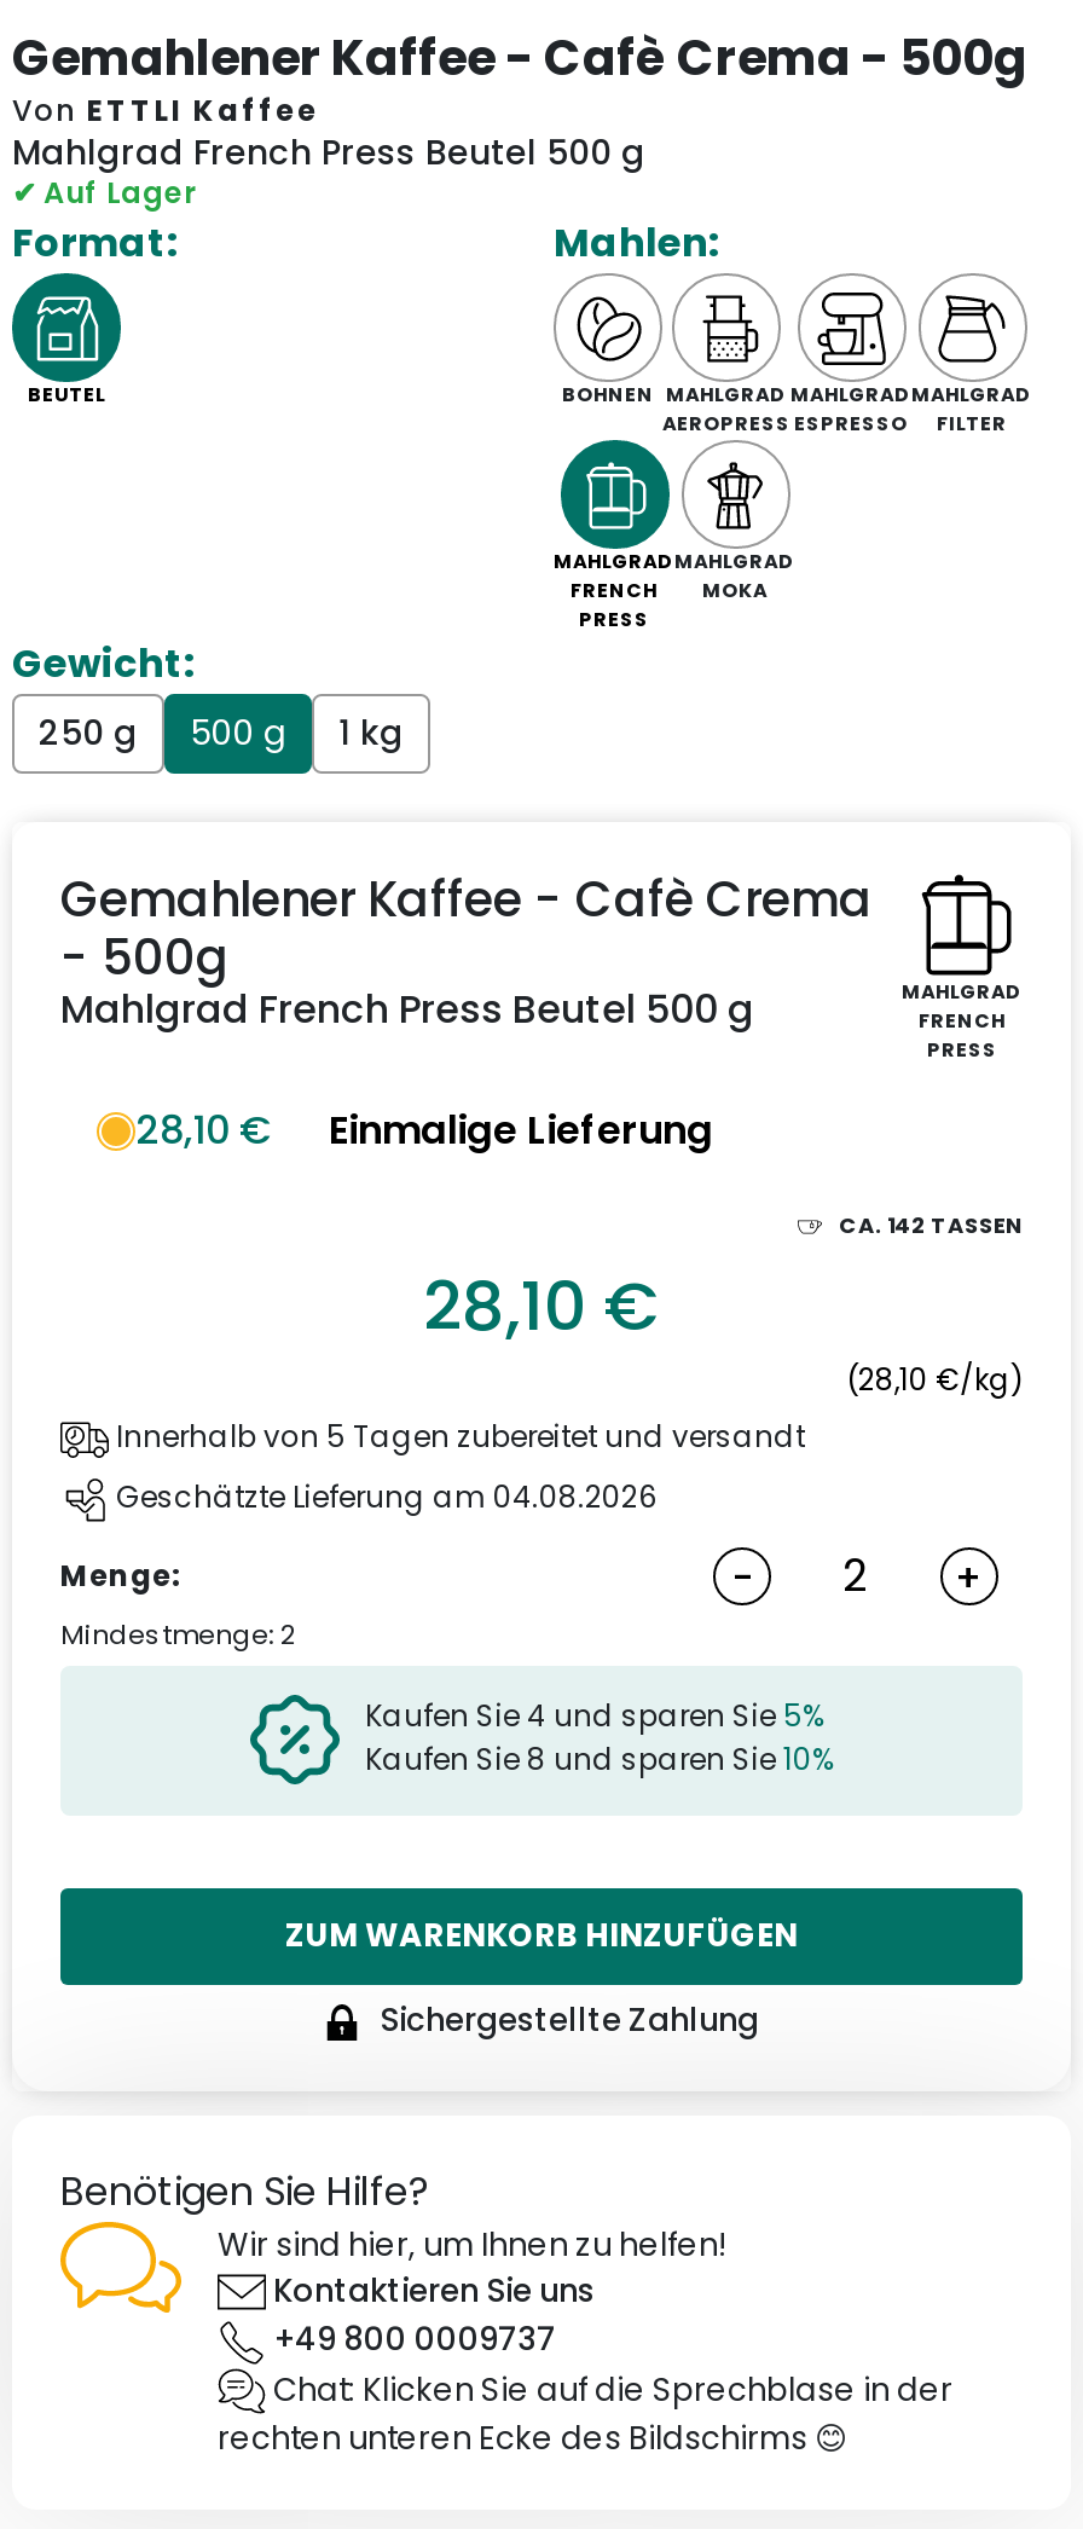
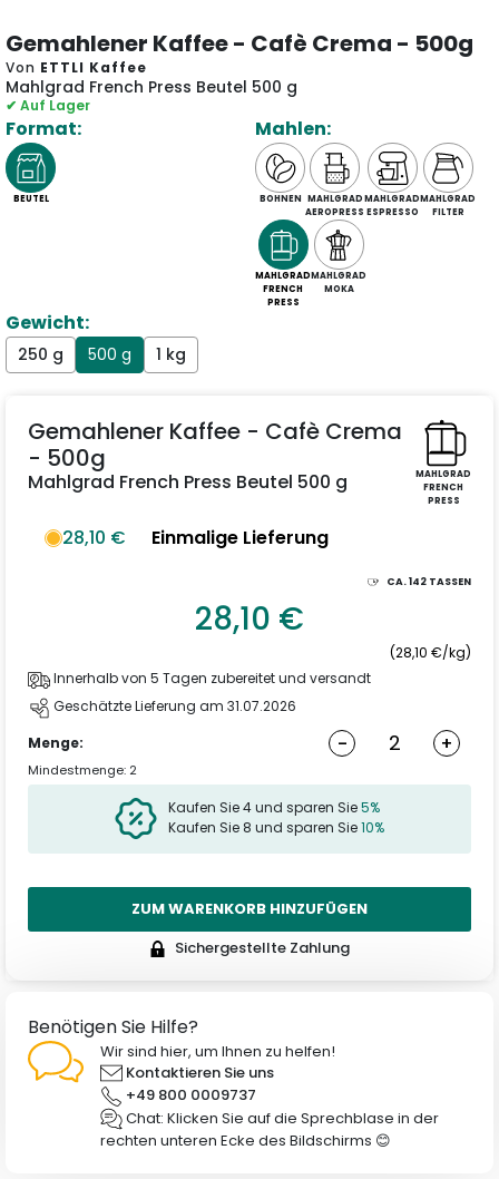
[109,1476,658,1517] Geschätzte Lieferung am 04.08.2026 -> [50,697,296,716] Geschätzte Lieferung am 31.07.2026

